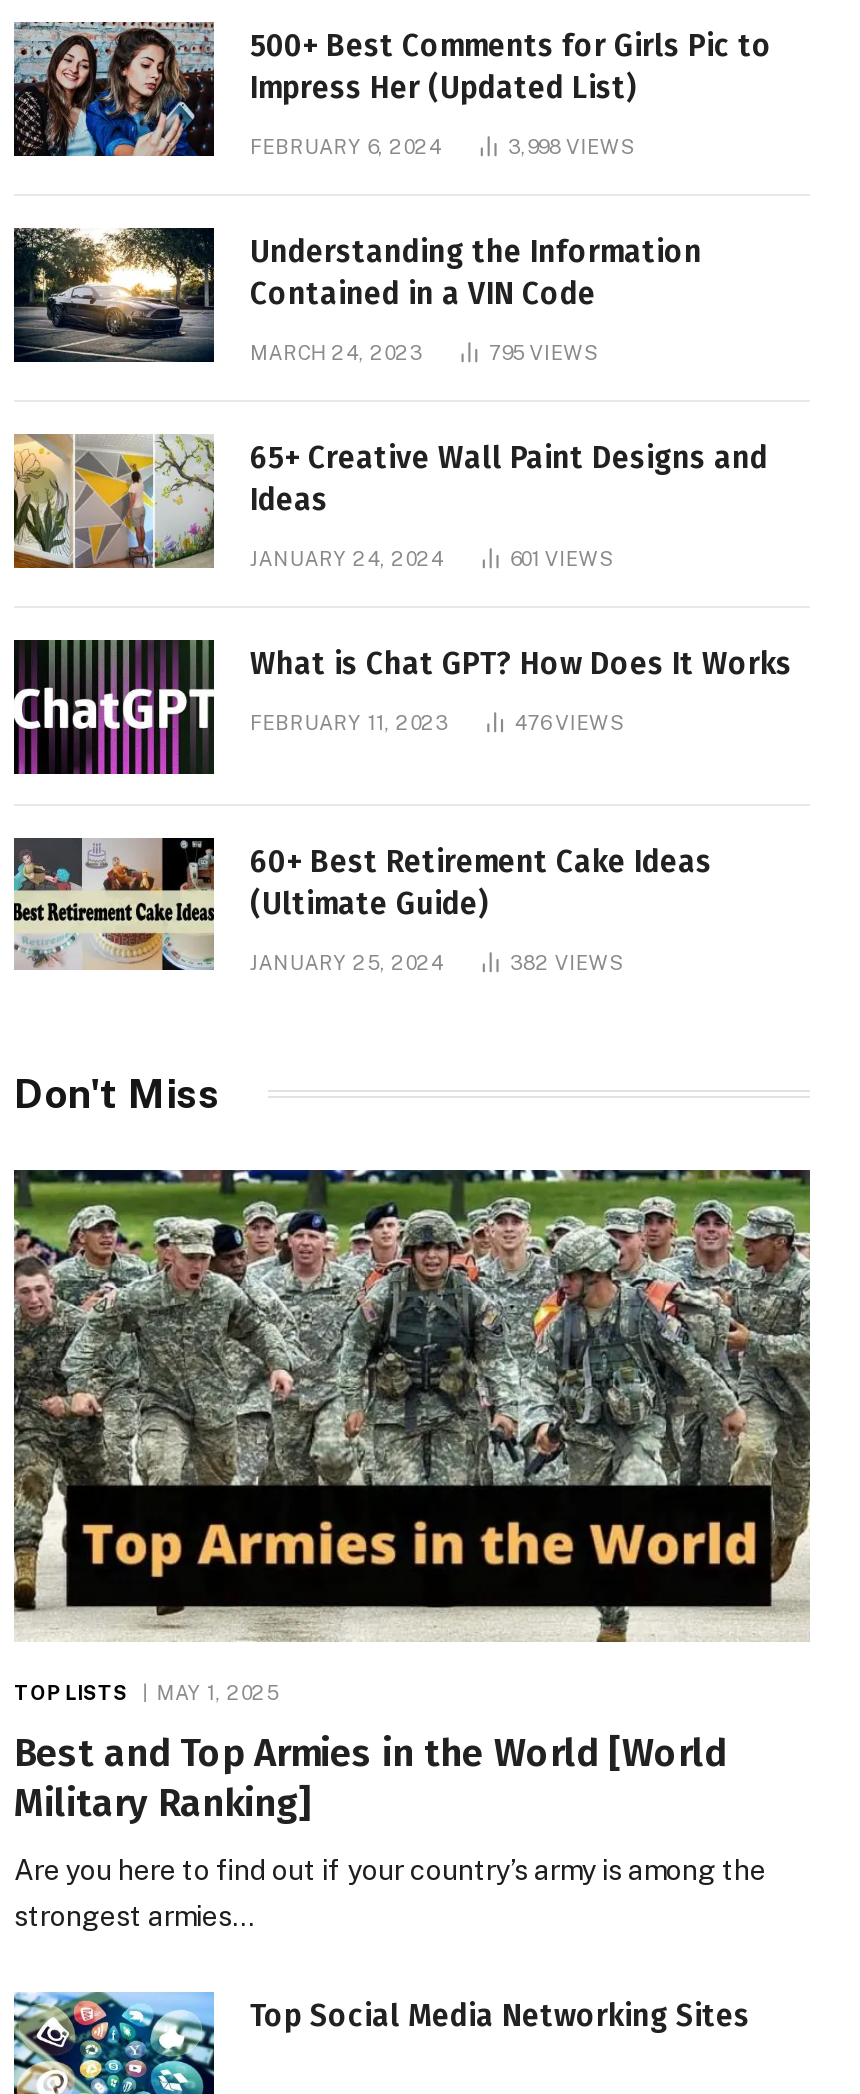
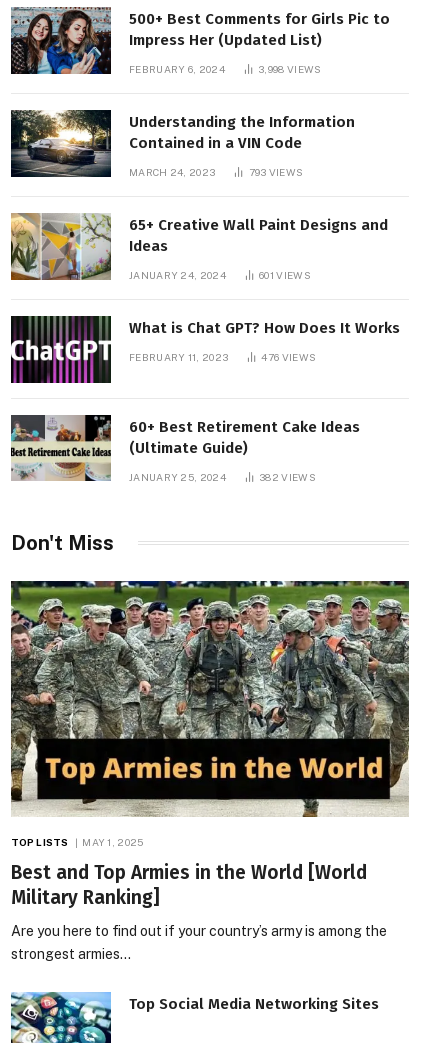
[489,340,598,364] 795 VIEWS -> [248,166,303,178] 793 VIEWS

